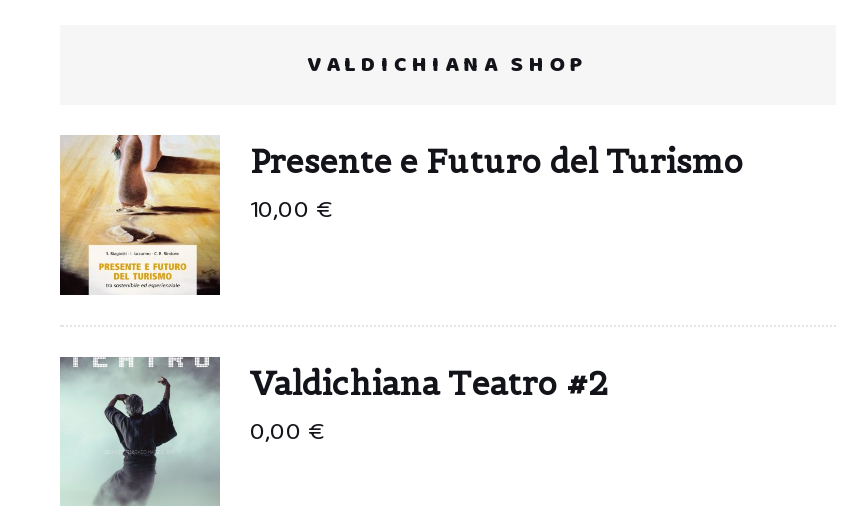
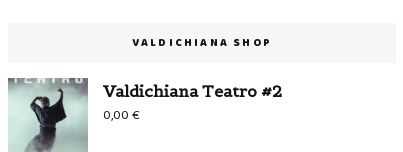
[58,134,744,298] [image] | Presente e Futuro del Turismo | 10,00 € -> none

